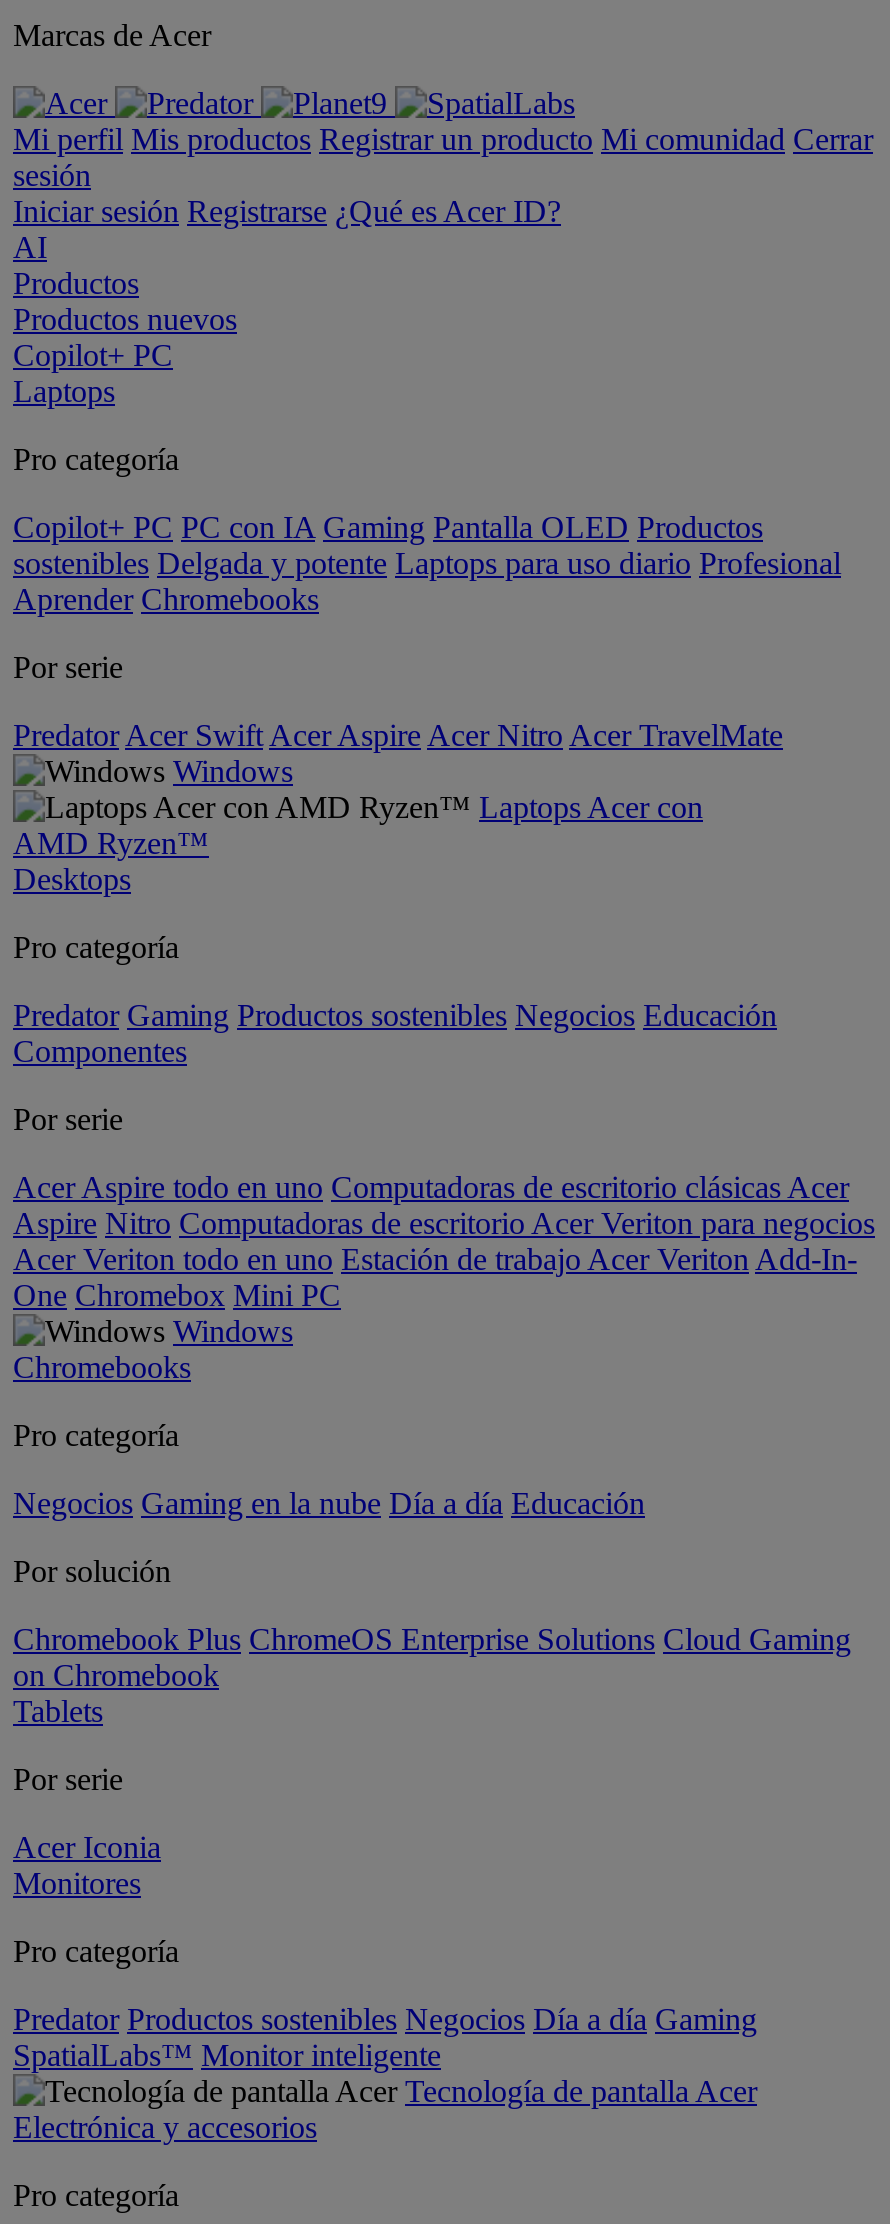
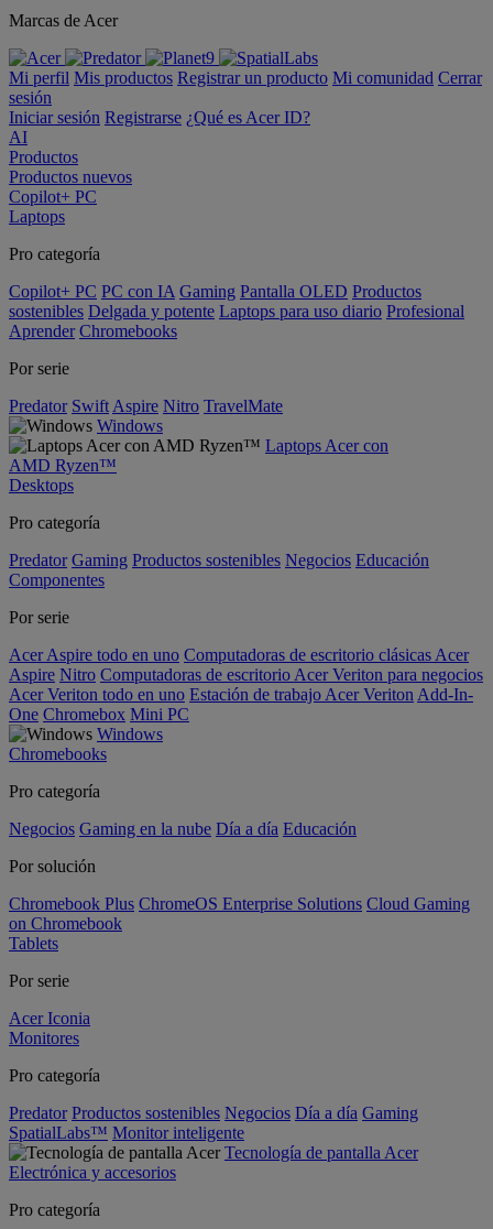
[13,718,783,752] Predator Acer Swift Acer Aspire Acer Nitro Acer TravelMate -> [9,396,283,415] Predator Swift Aspire Nitro TravelMate

